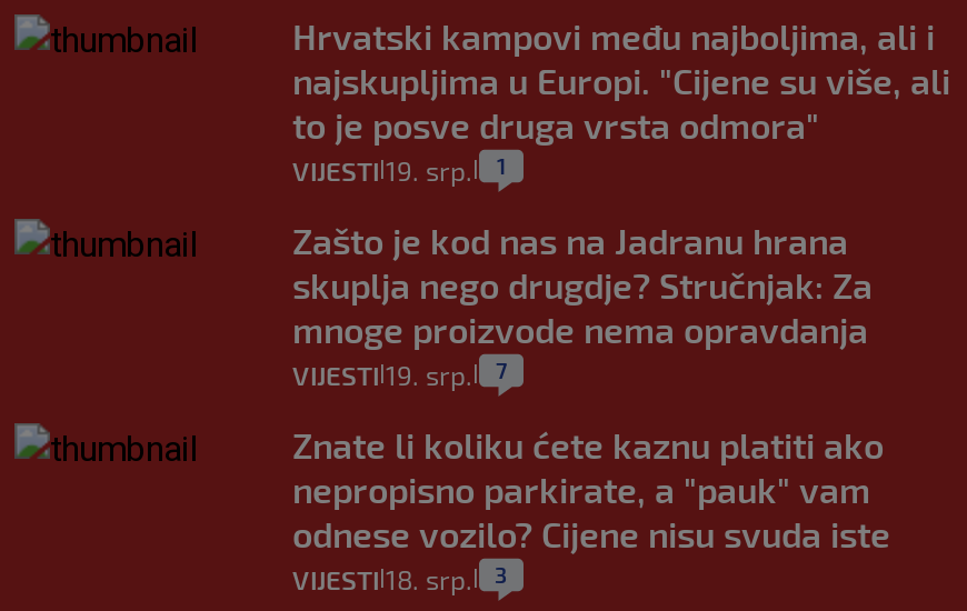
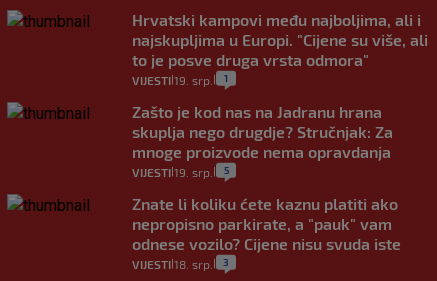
[496,357,507,383] 7 -> [223,164,228,176] 5

